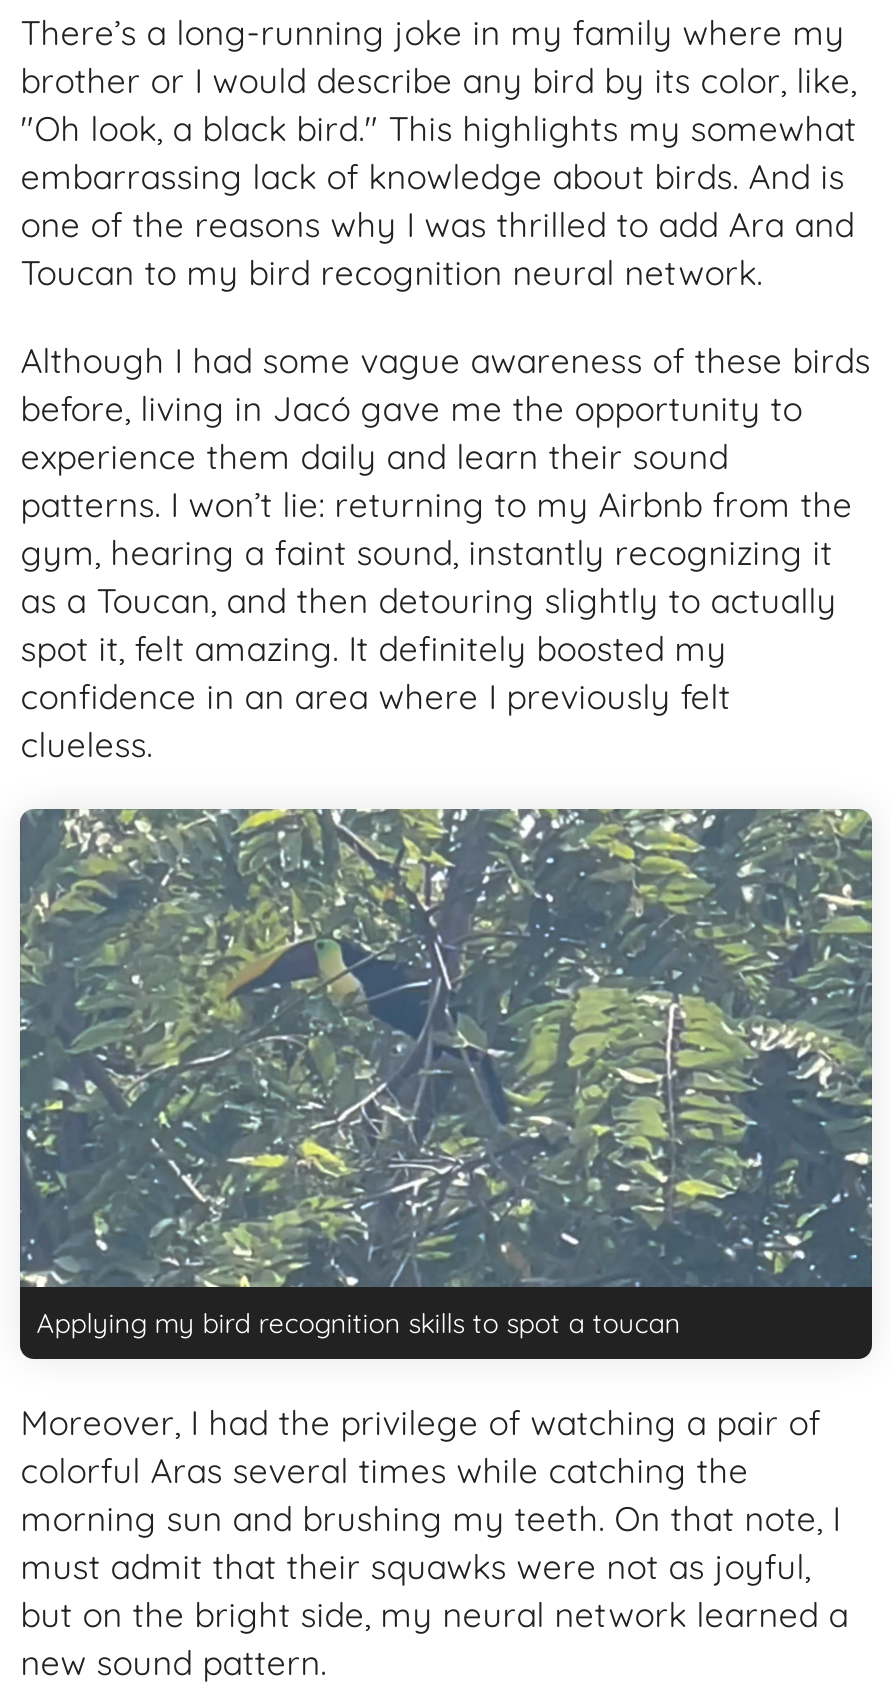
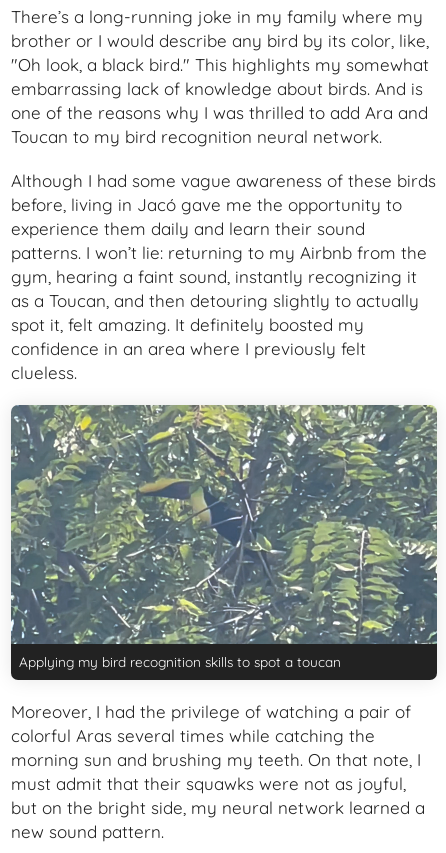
[18,809,874,1289] [image] -> [10,404,437,644] [image]

